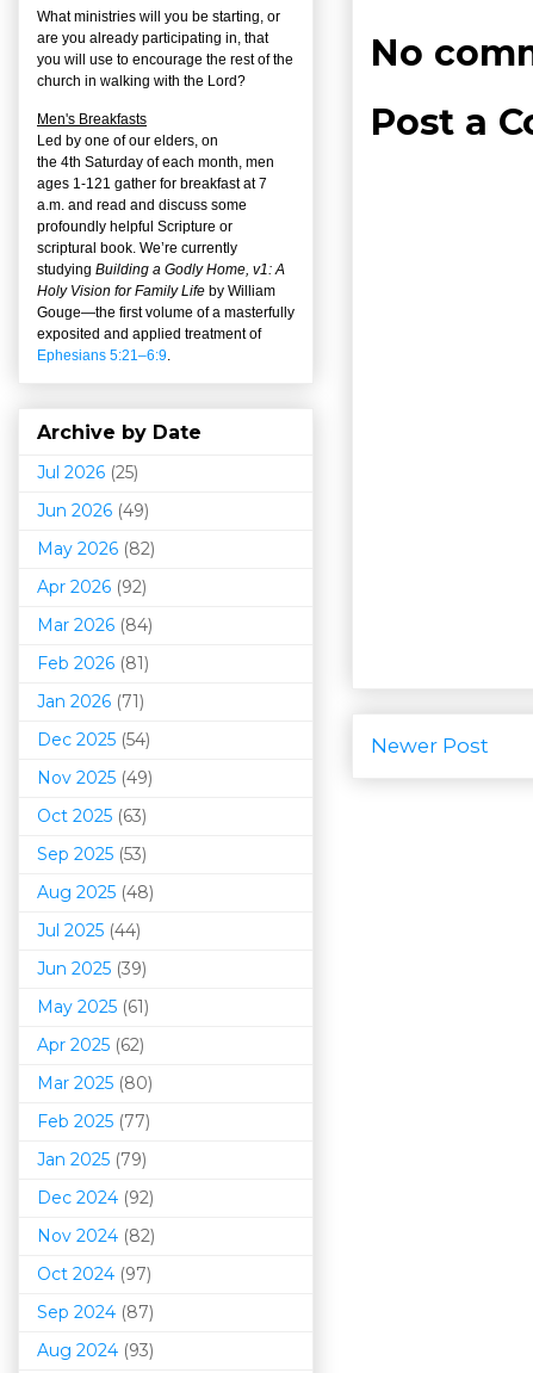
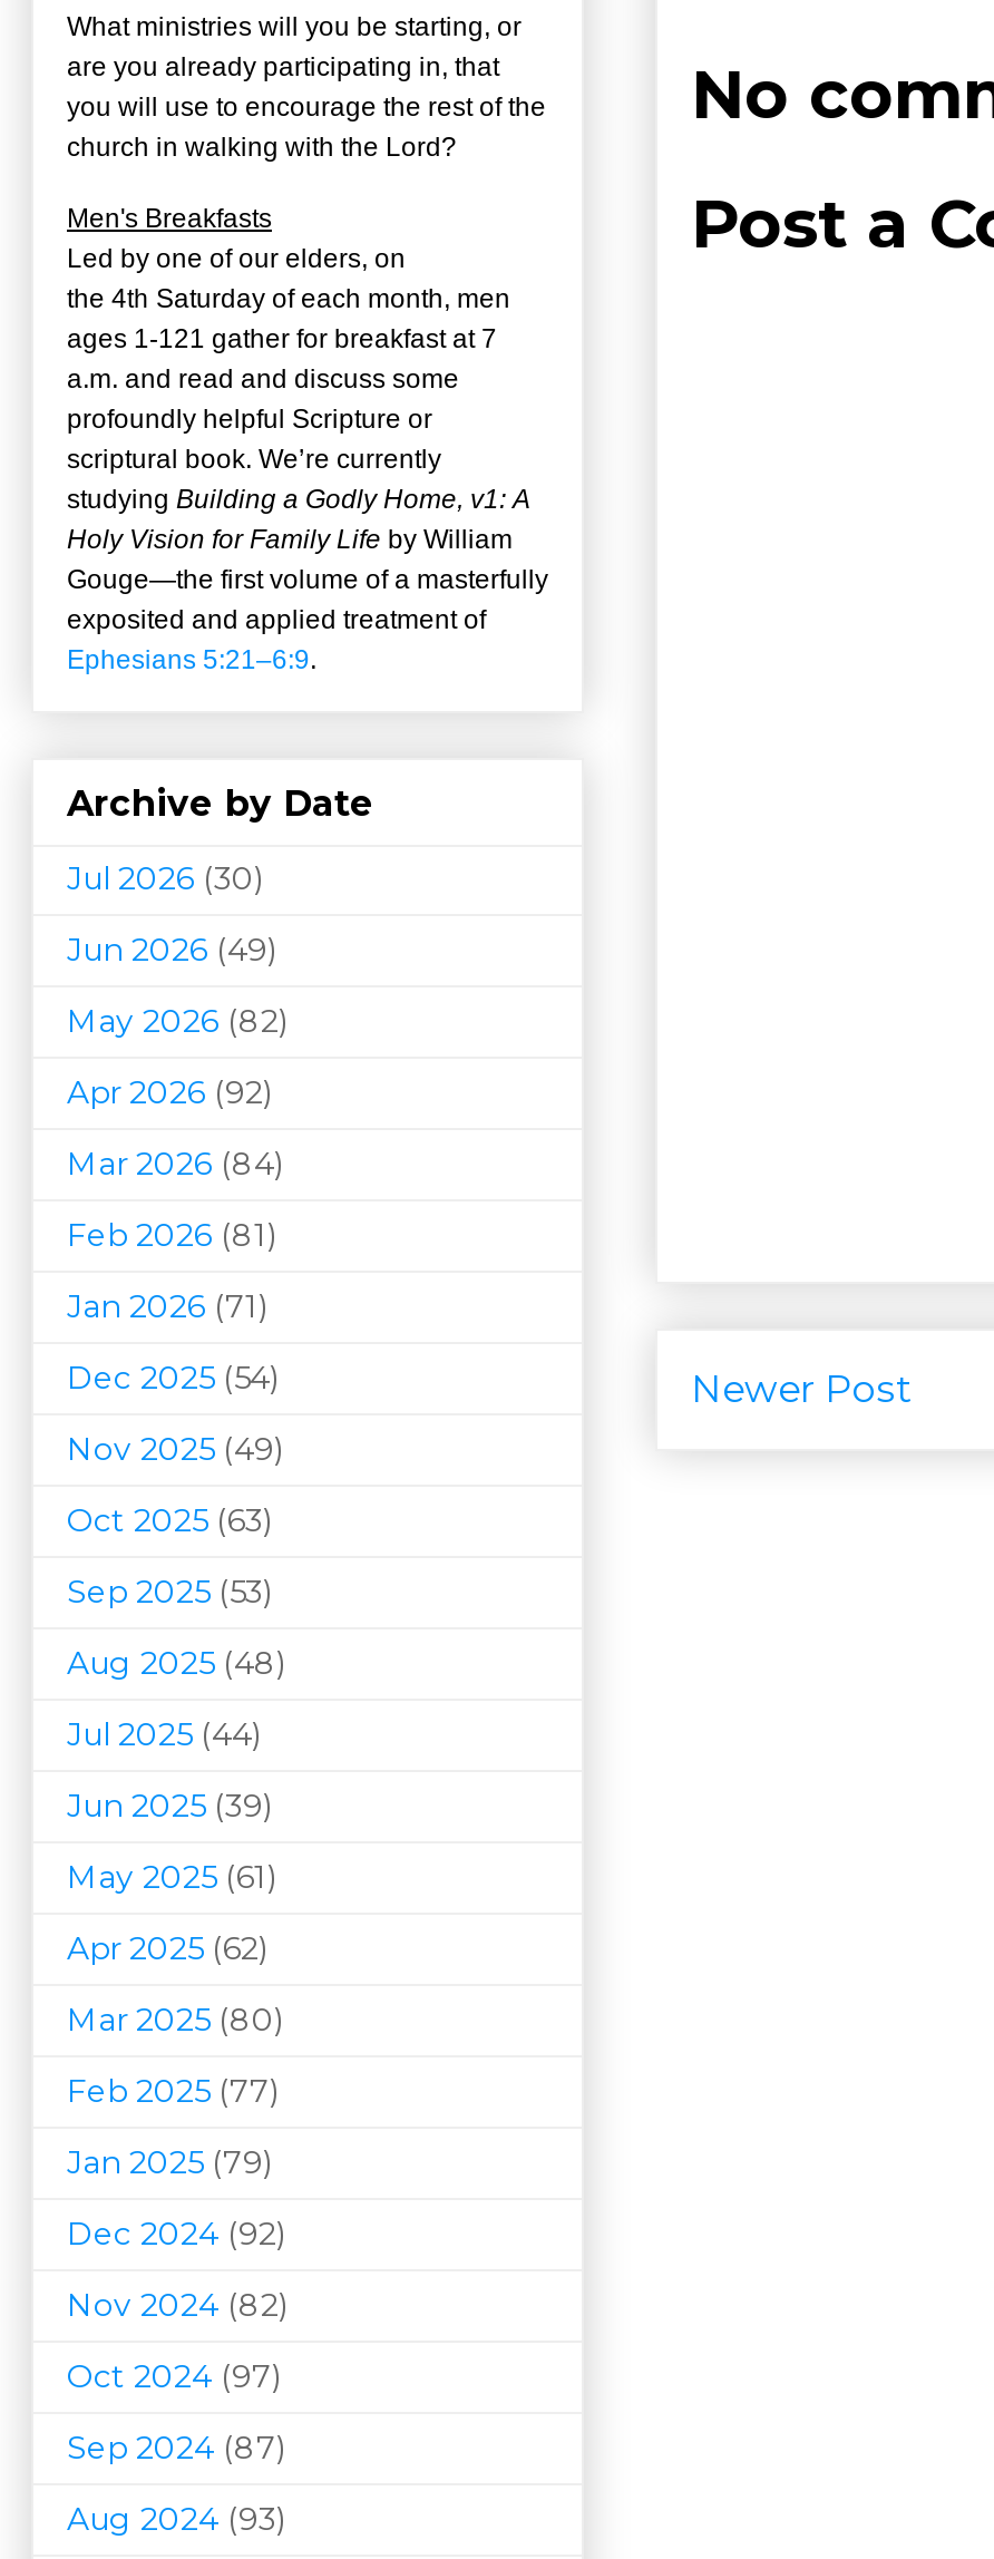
[37,461,138,483] Jul 2026 (25) -> [67,857,263,897] Jul 2026 (30)

